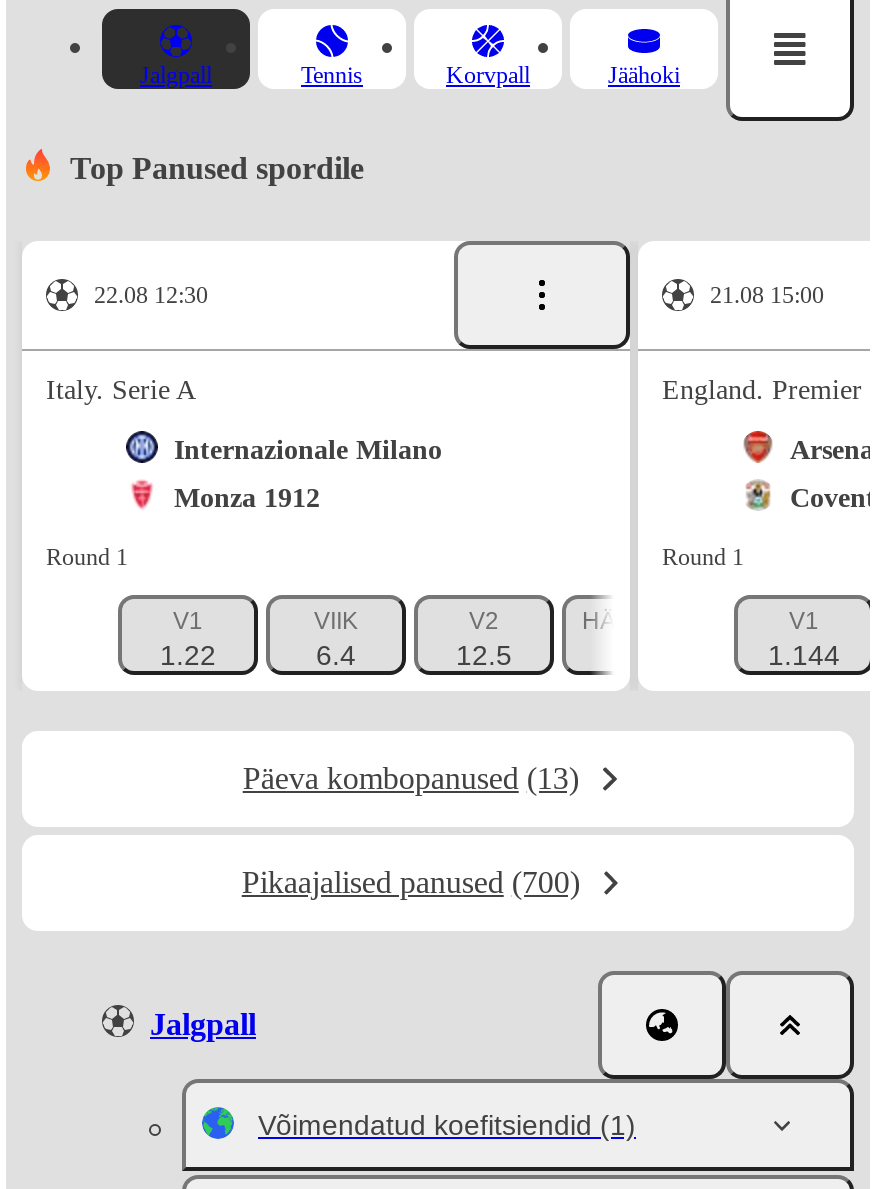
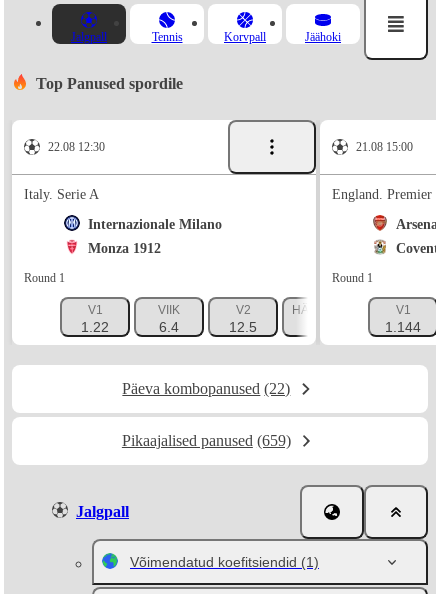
[243,761,579,795] Päeva kombopanused (13) -> [122,380,290,397] Päeva kombopanused (22)
[242,865,580,899] Pikaajalised panused (700) -> [122,432,291,449] Pikaajalised panused (659)

